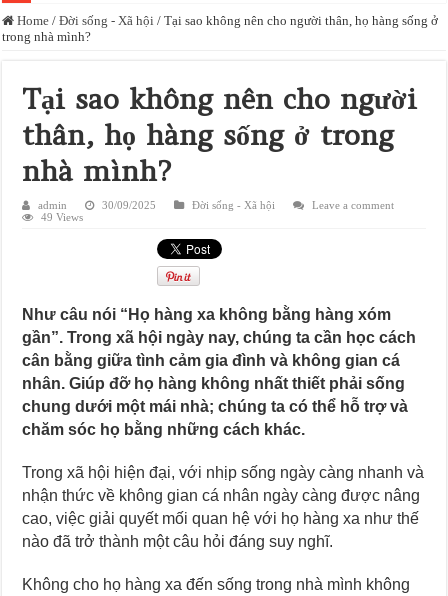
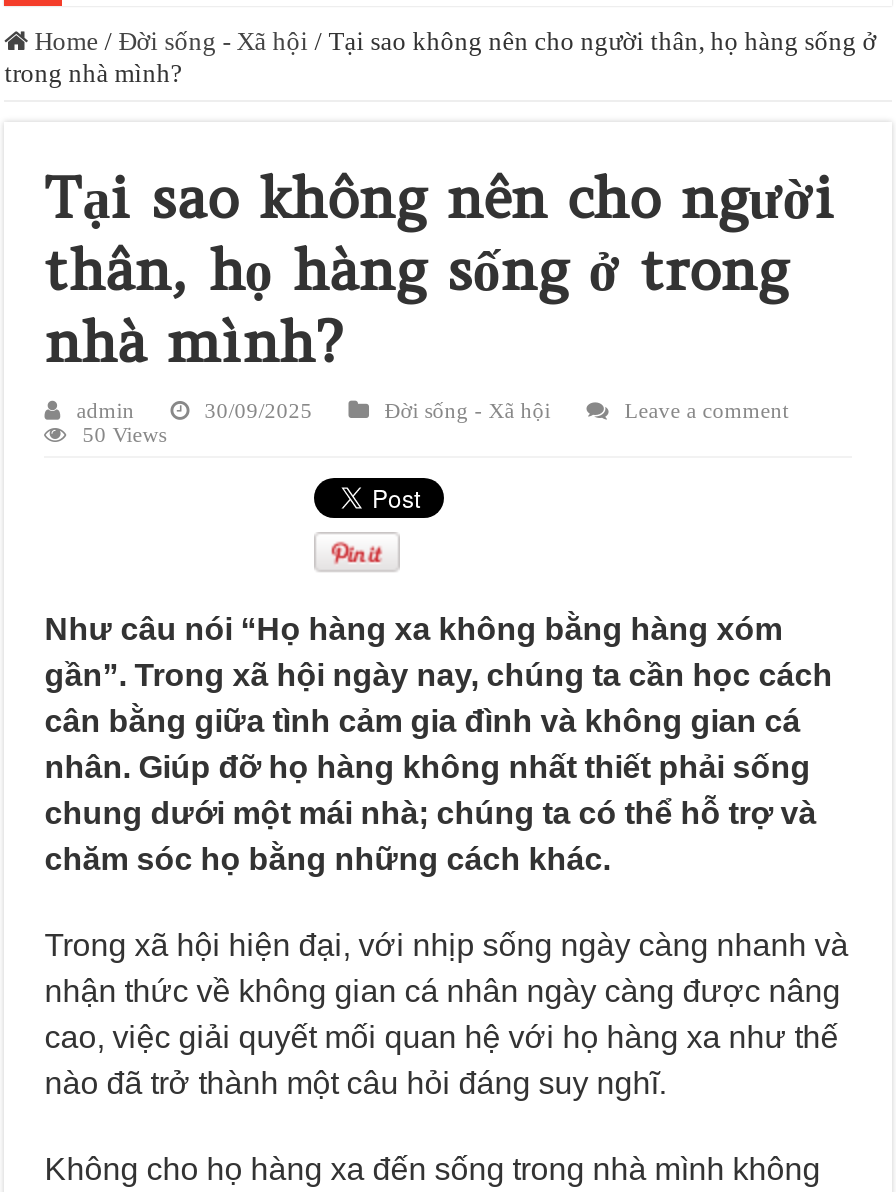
[41,211,83,223] 49 Views -> [82,422,166,446] 50 Views

